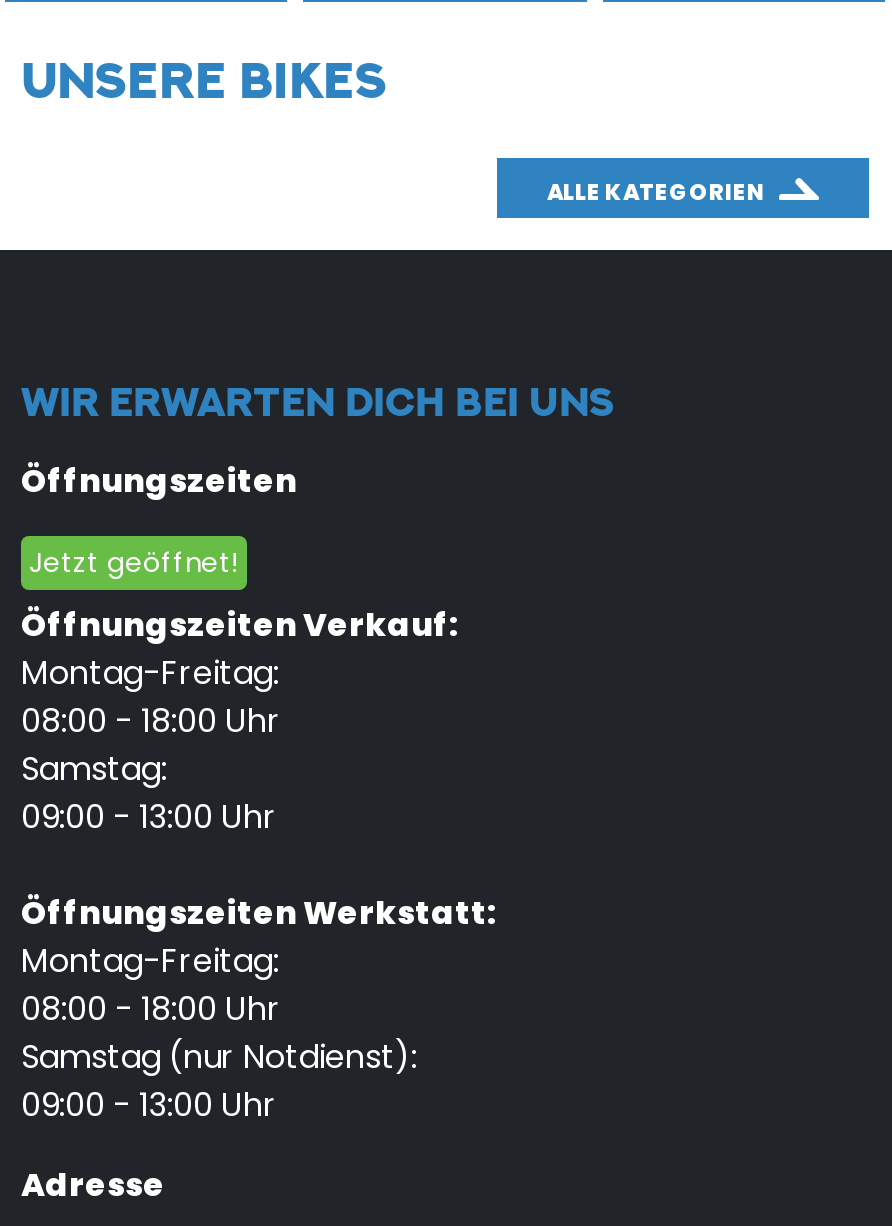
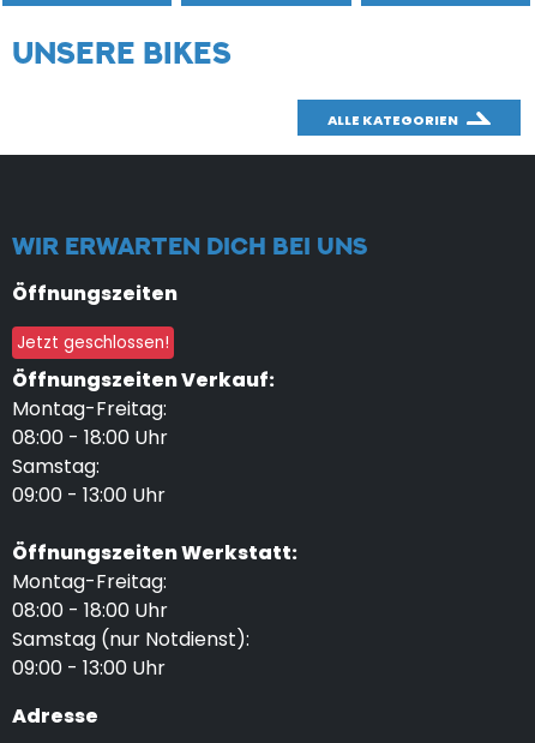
[29,545,239,583] Jetzt geöffnet! -> [17,332,169,355] Jetzt geschlossen!

